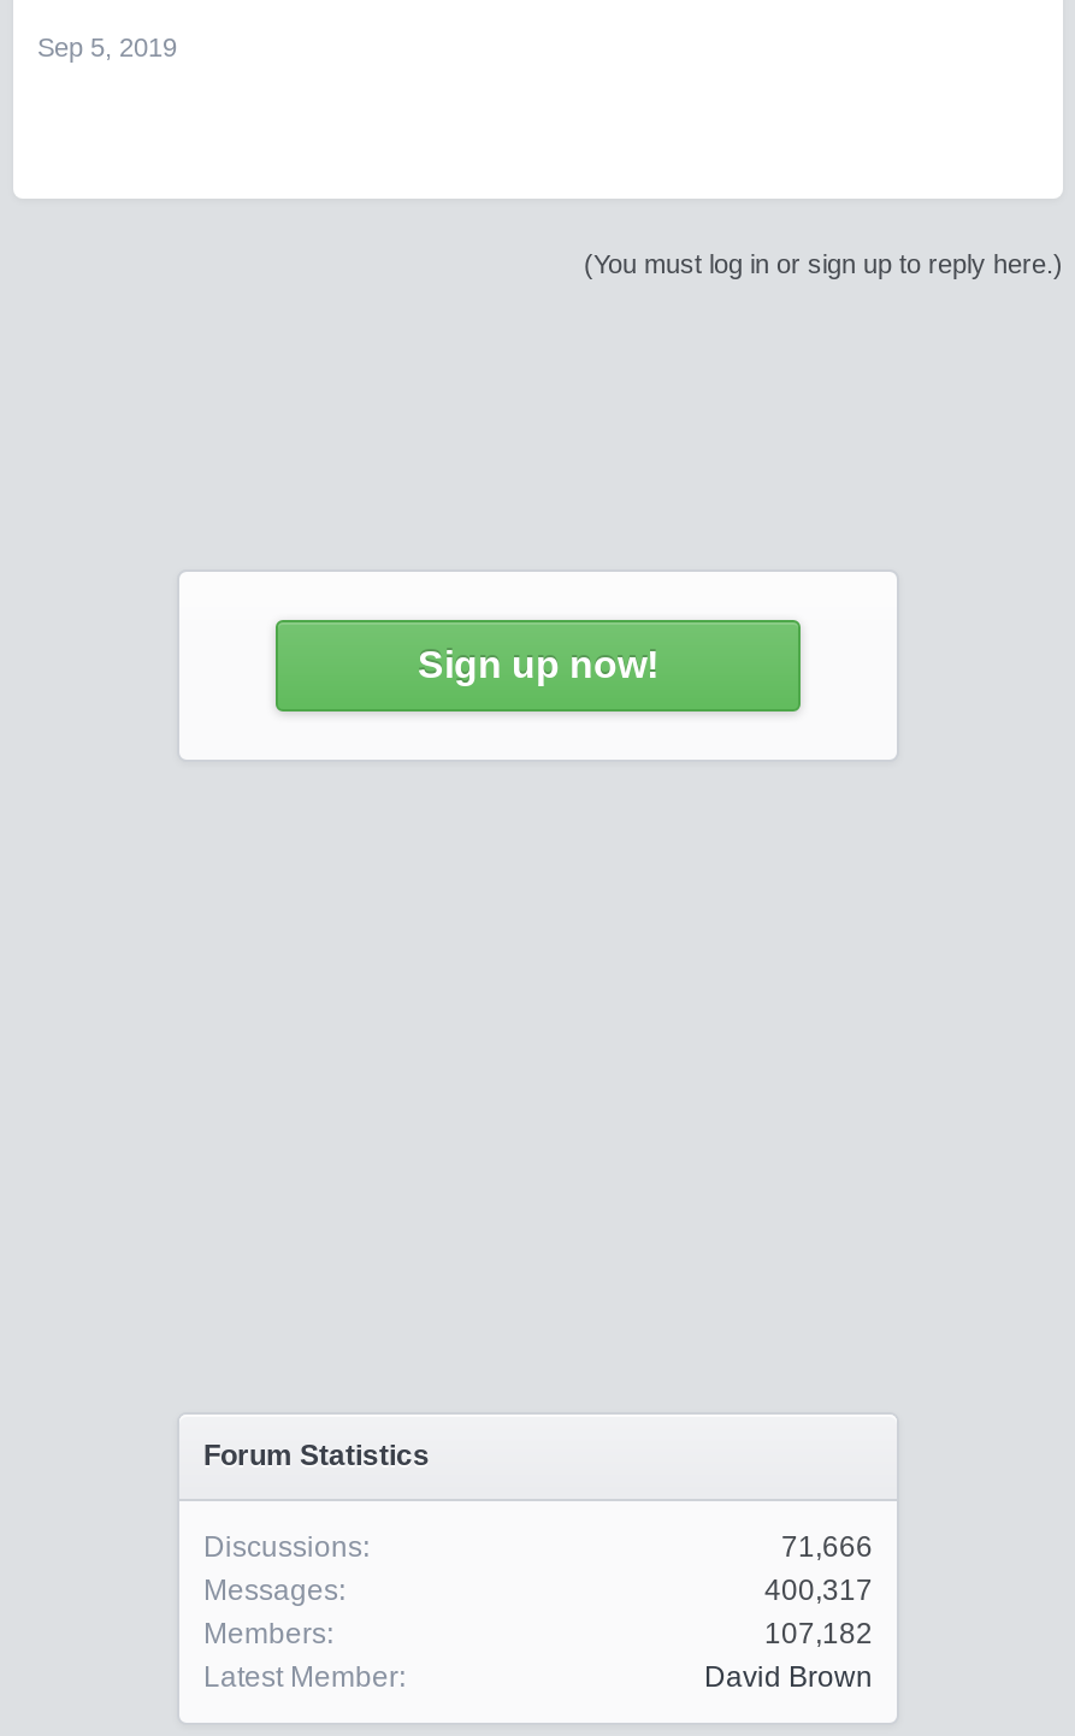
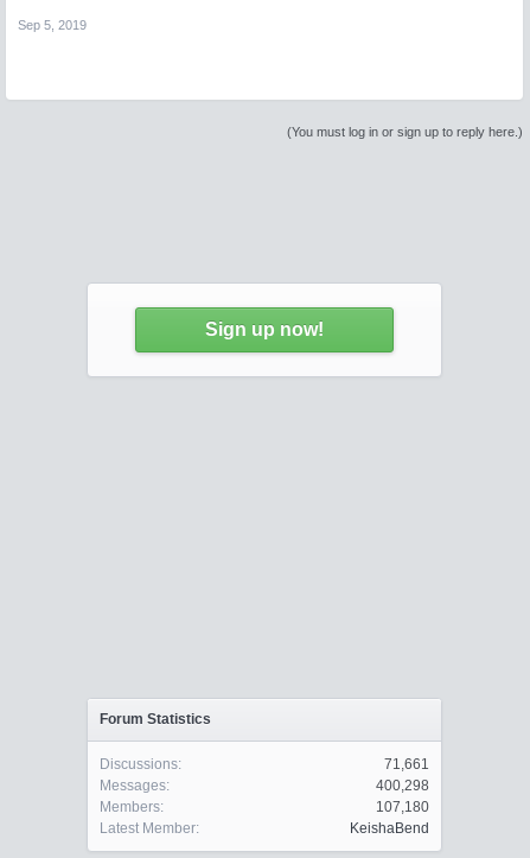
[781,1530,873,1564] 71,666 -> [384,756,429,773] 71,661
[764,1573,873,1607] 400,317 -> [376,777,429,794] 400,298
[764,1617,873,1651] 107,182 -> [376,799,429,815] 107,180
[704,1660,873,1694] David Brown -> [350,820,429,837] KeishaBend

